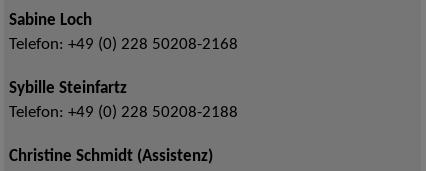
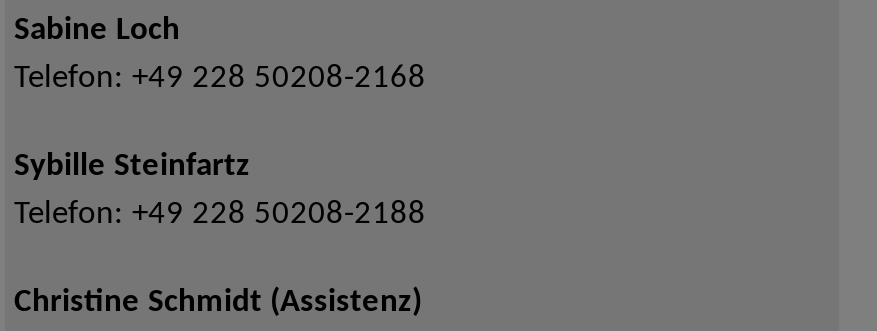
[8,37,237,53] Telefon: +49 (0) 228 50208-2168 -> [14,63,426,95] Telefon: +49 228 50208-2168
[8,105,237,121] Telefon: +49 (0) 228 50208-2188 -> [14,199,426,231] Telefon: +49 228 50208-2188

